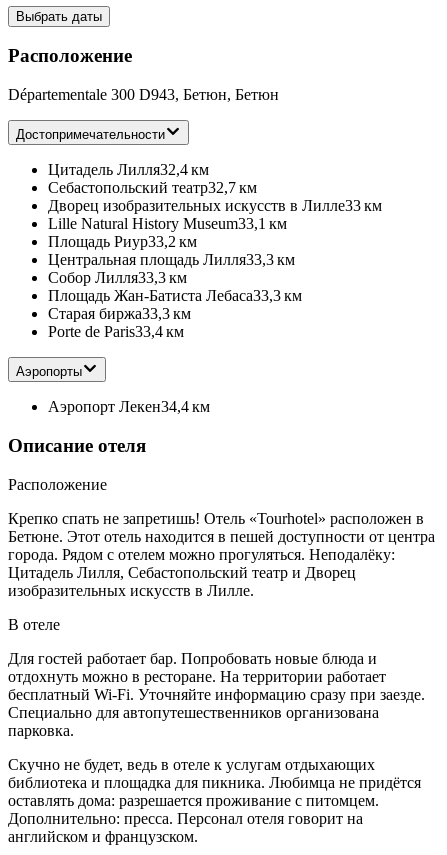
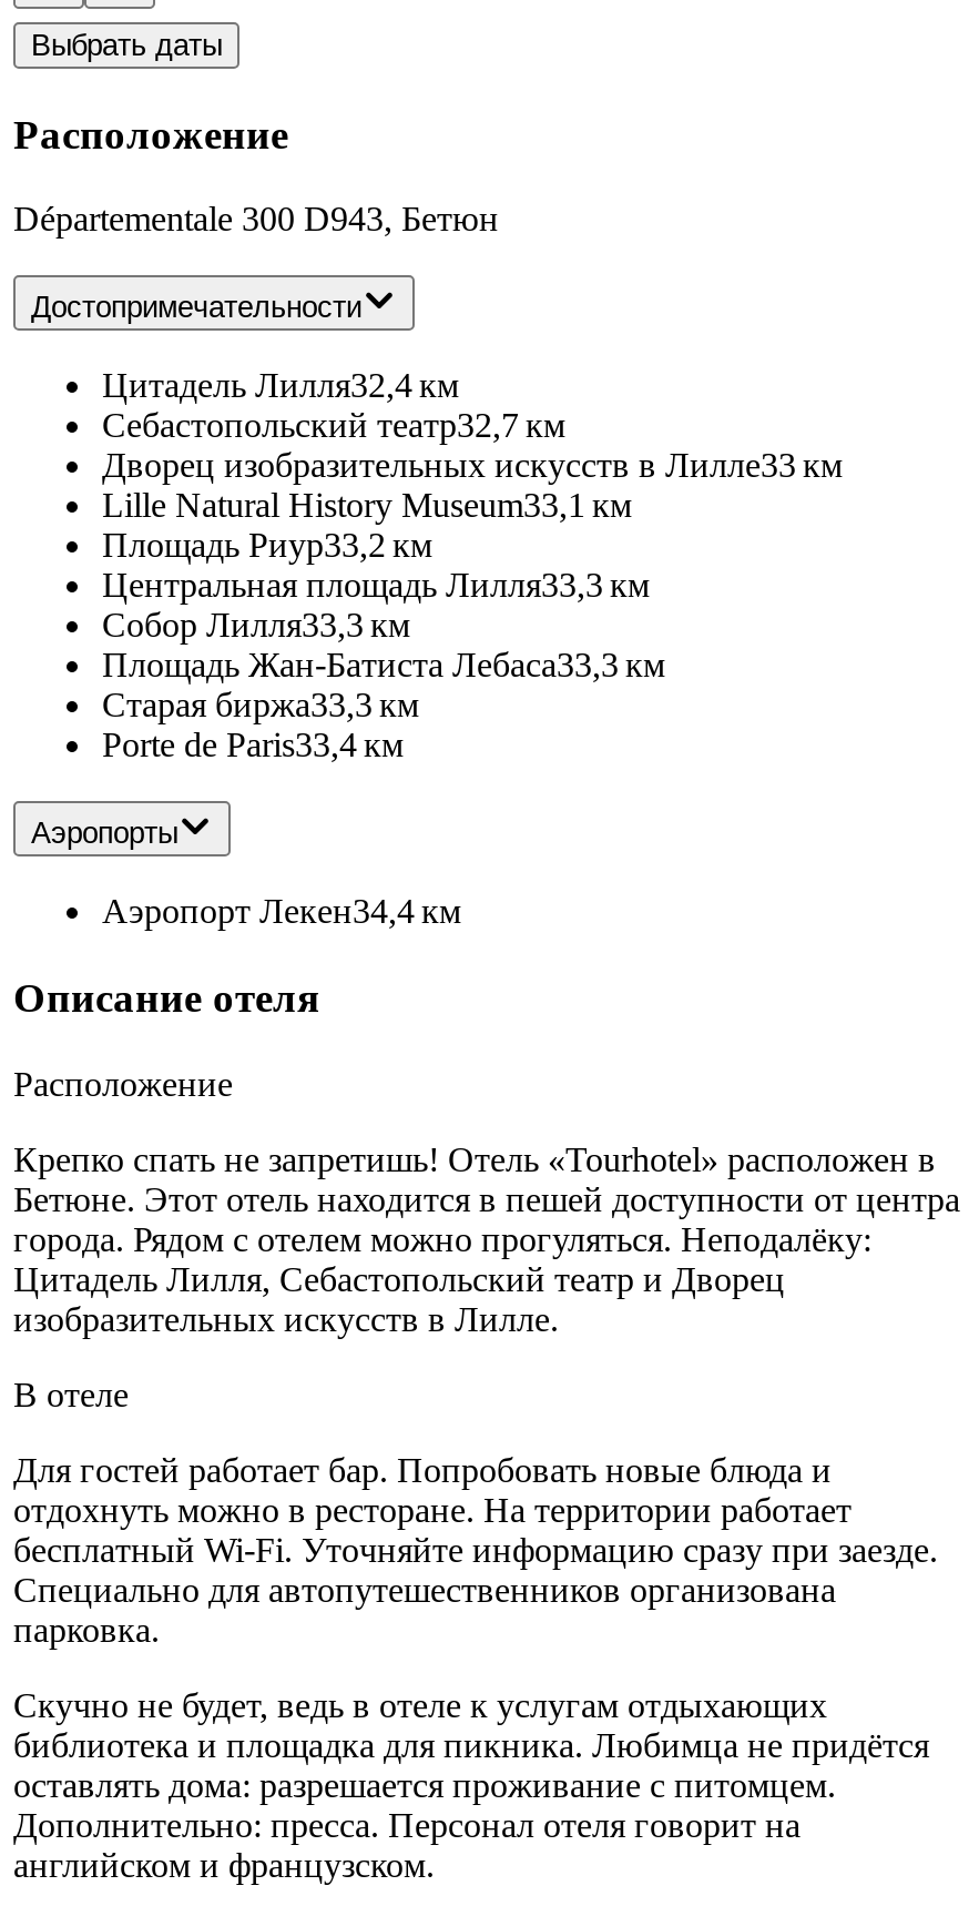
[8,86,279,103] Départementale 300 D943, Бетюн, Бетюн -> [13,200,499,238] Départementale 300 D943, Бетюн

